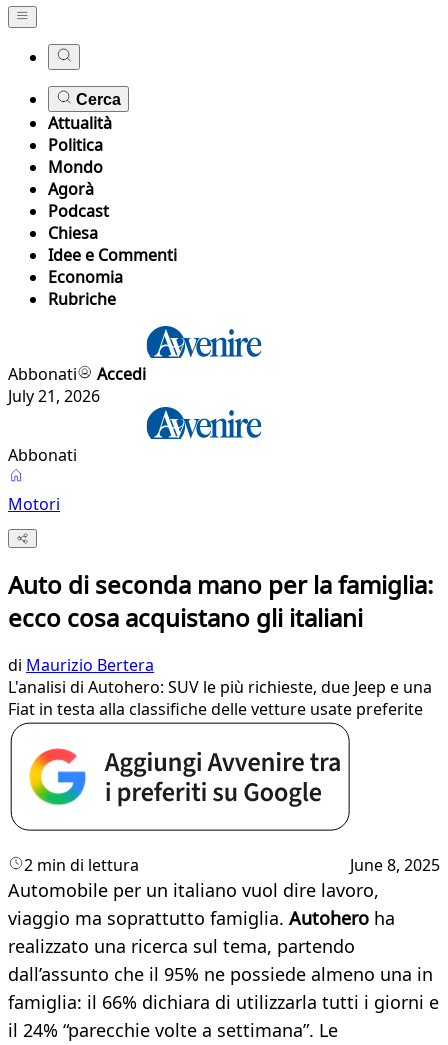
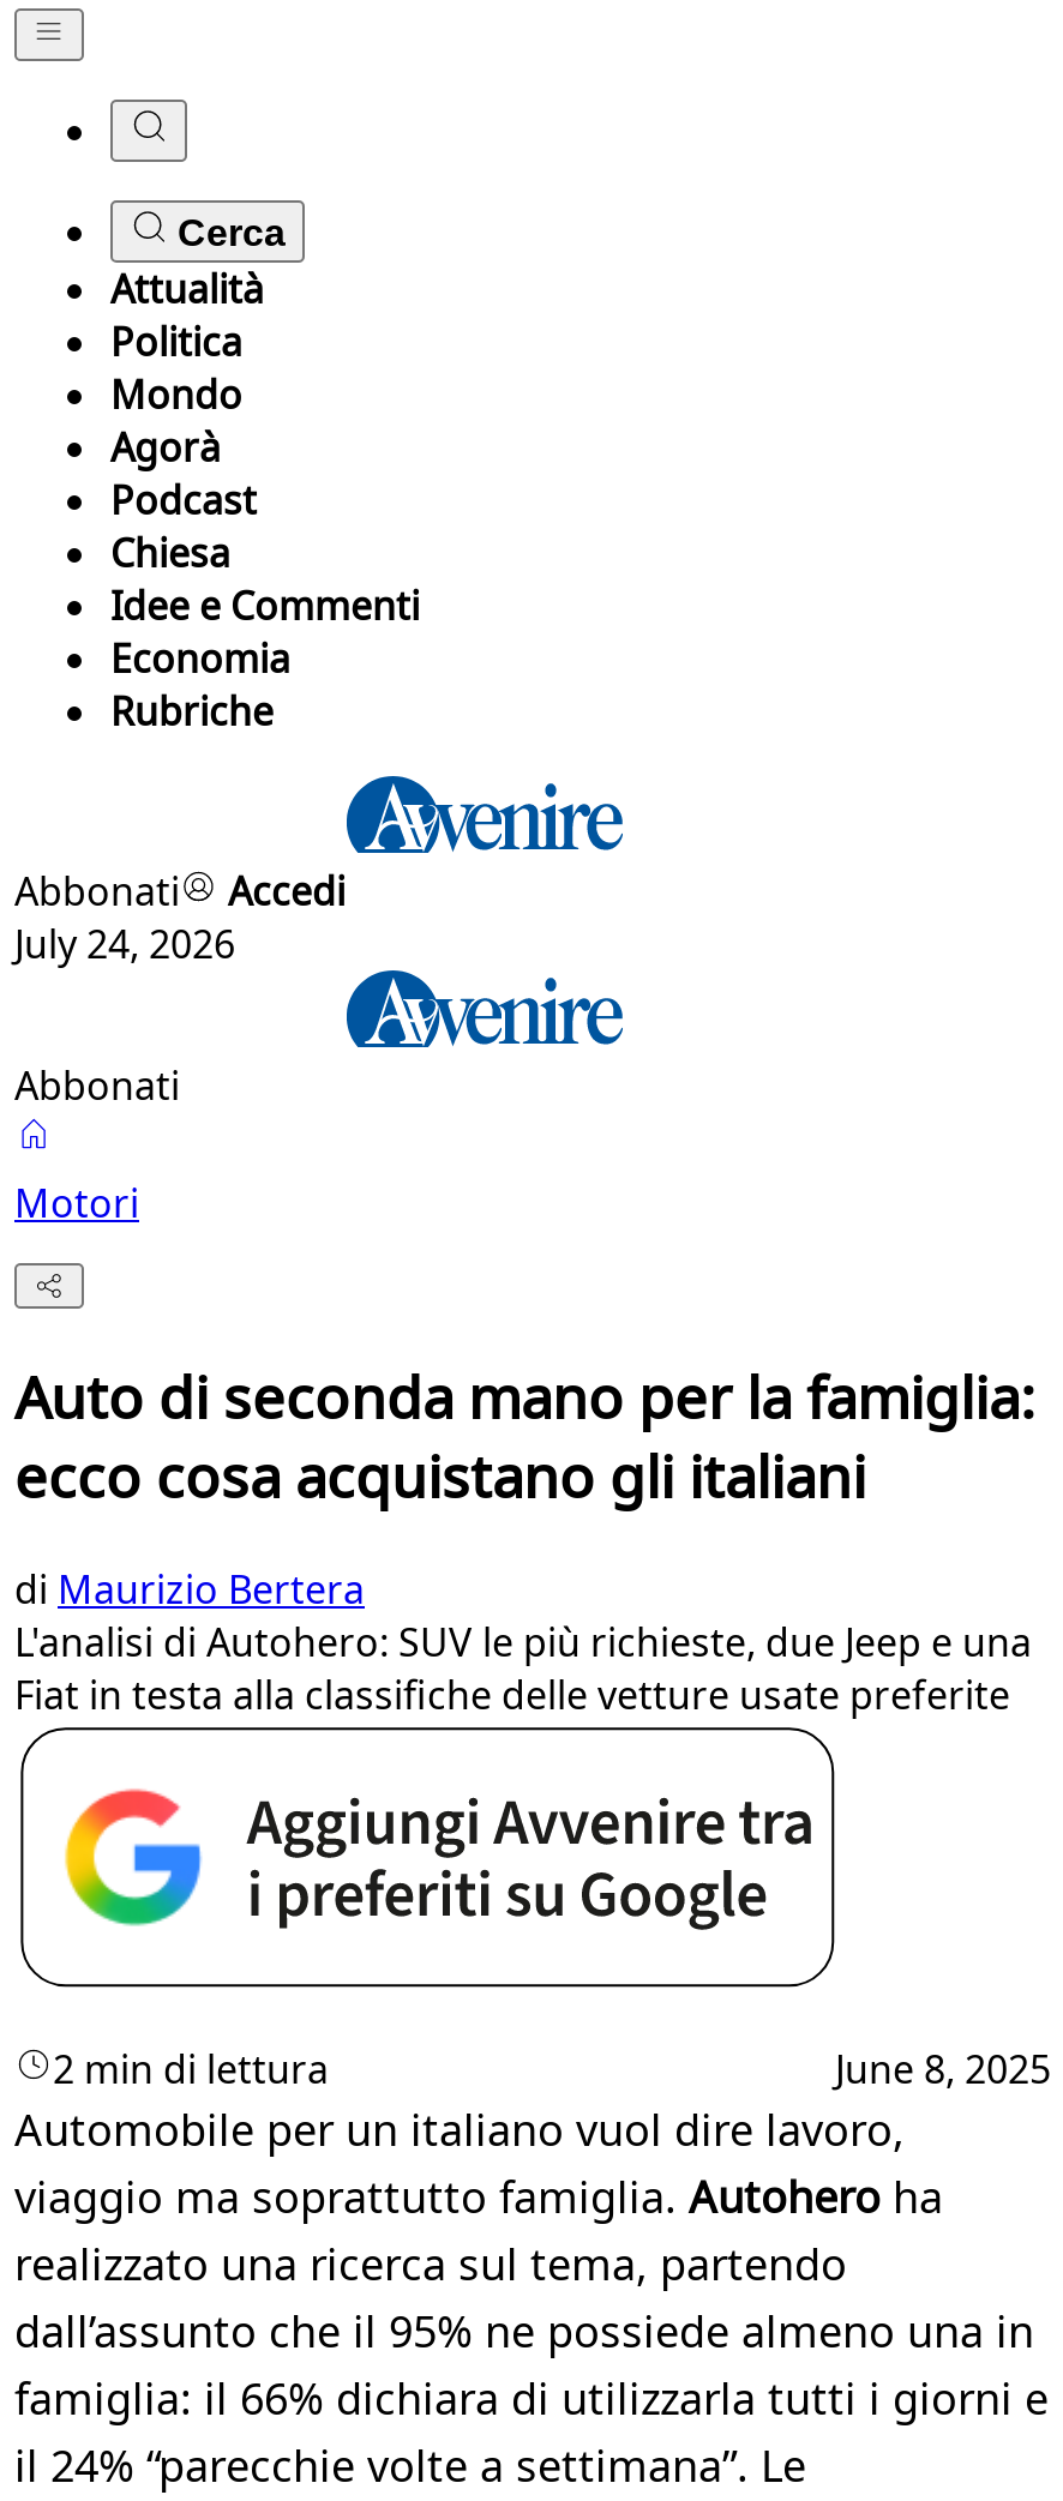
[8,385,100,407] July 21, 2026 -> [14,918,235,970] July 24, 2026

